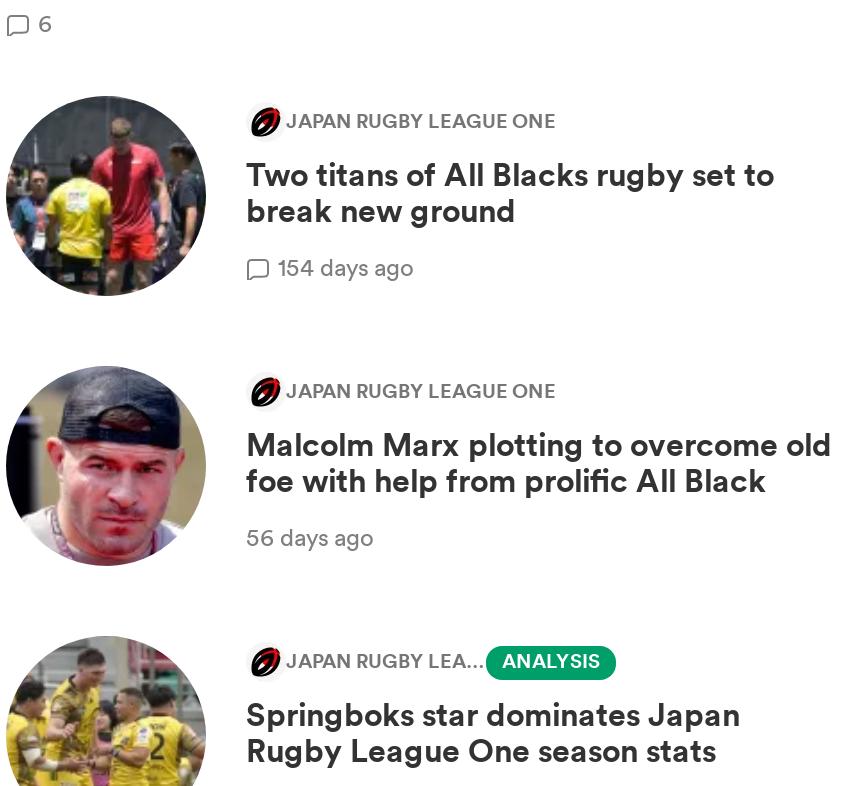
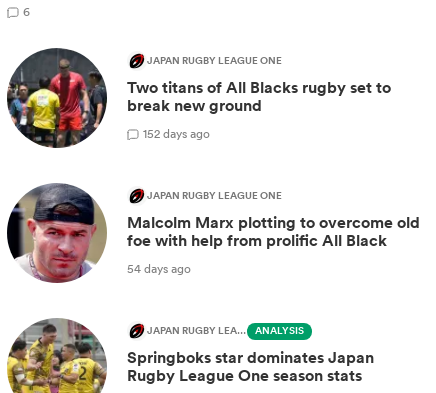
[278,249,414,283] 154 days ago -> [143,125,210,142] 152 days ago
[246,519,374,553] 56 days ago -> [127,260,191,277] 54 days ago

